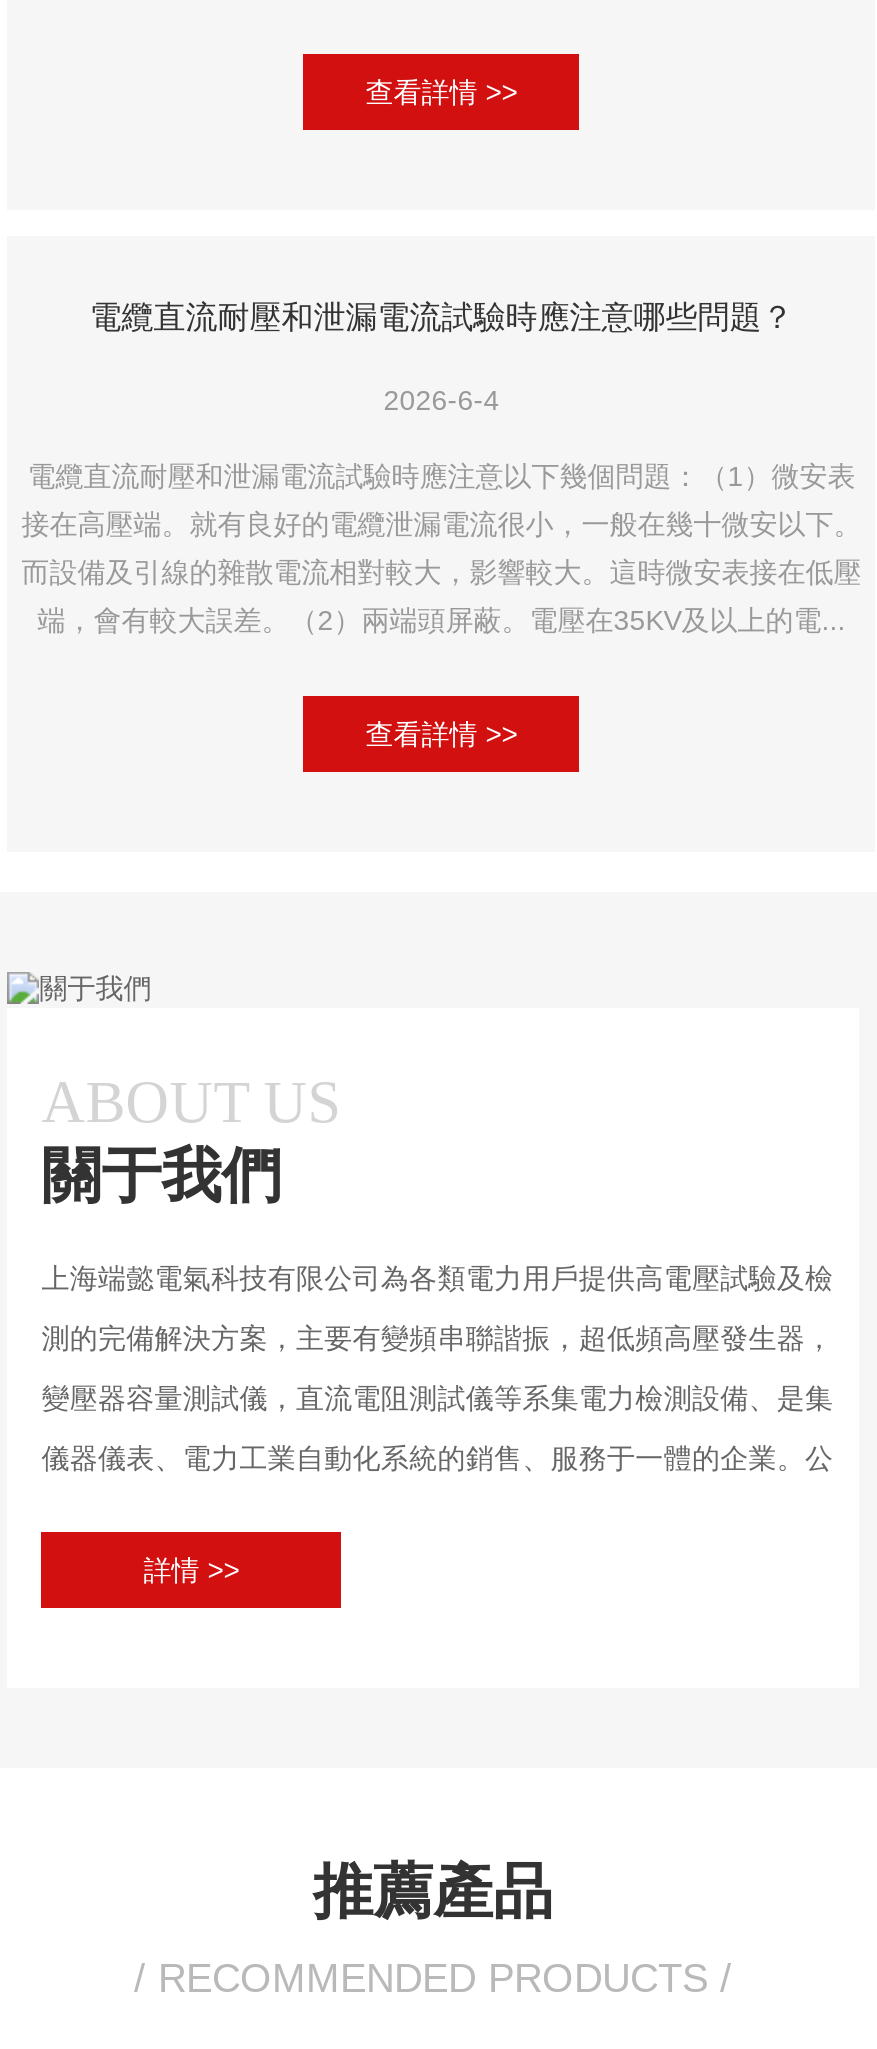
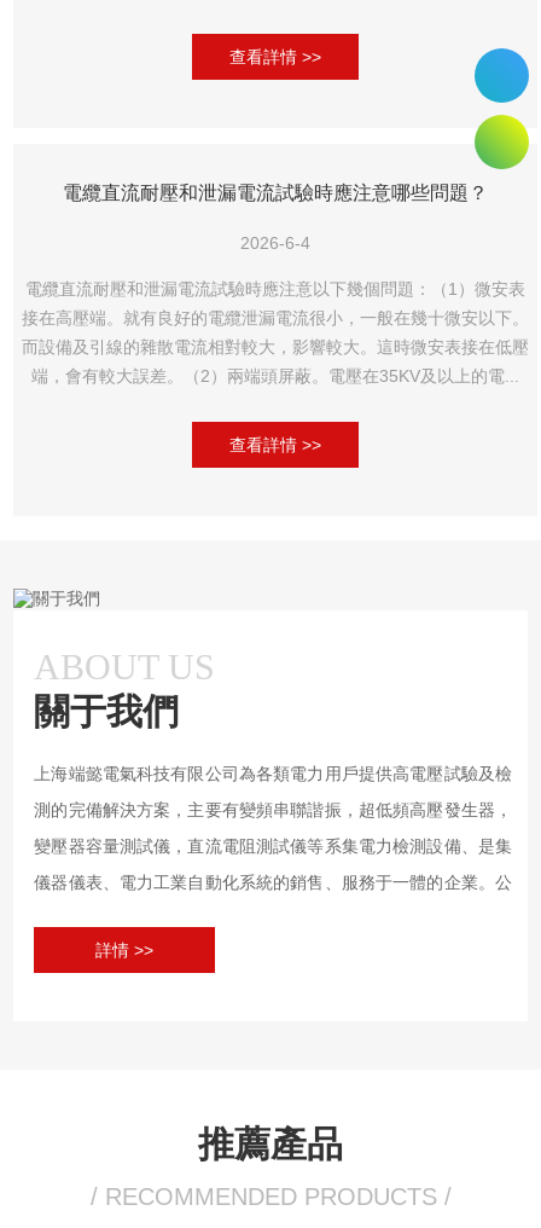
none -> [473,47,530,104] [image]
none -> [473,114,530,170] [image]

